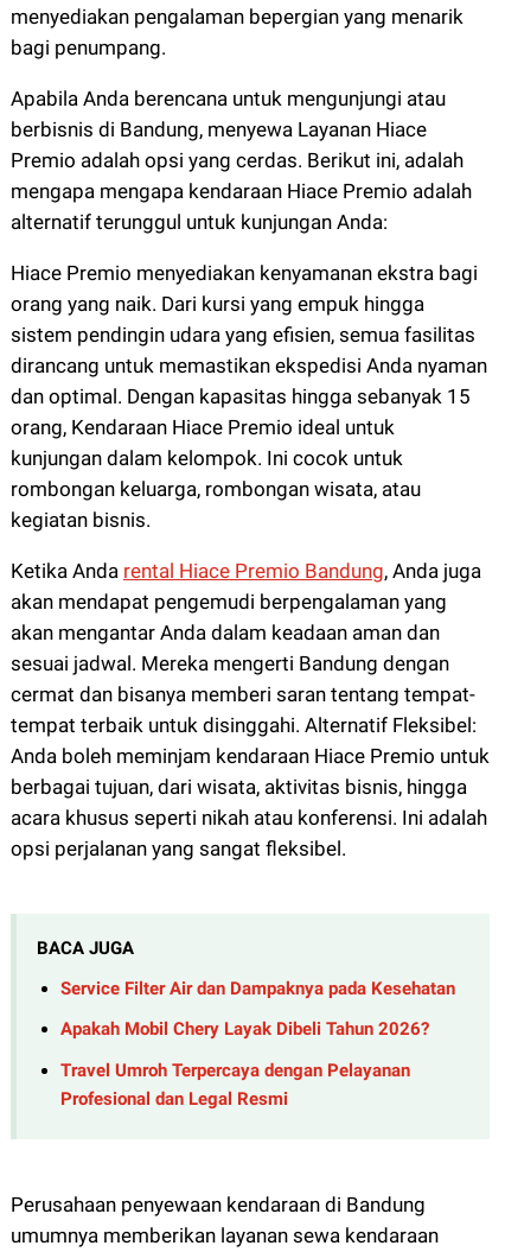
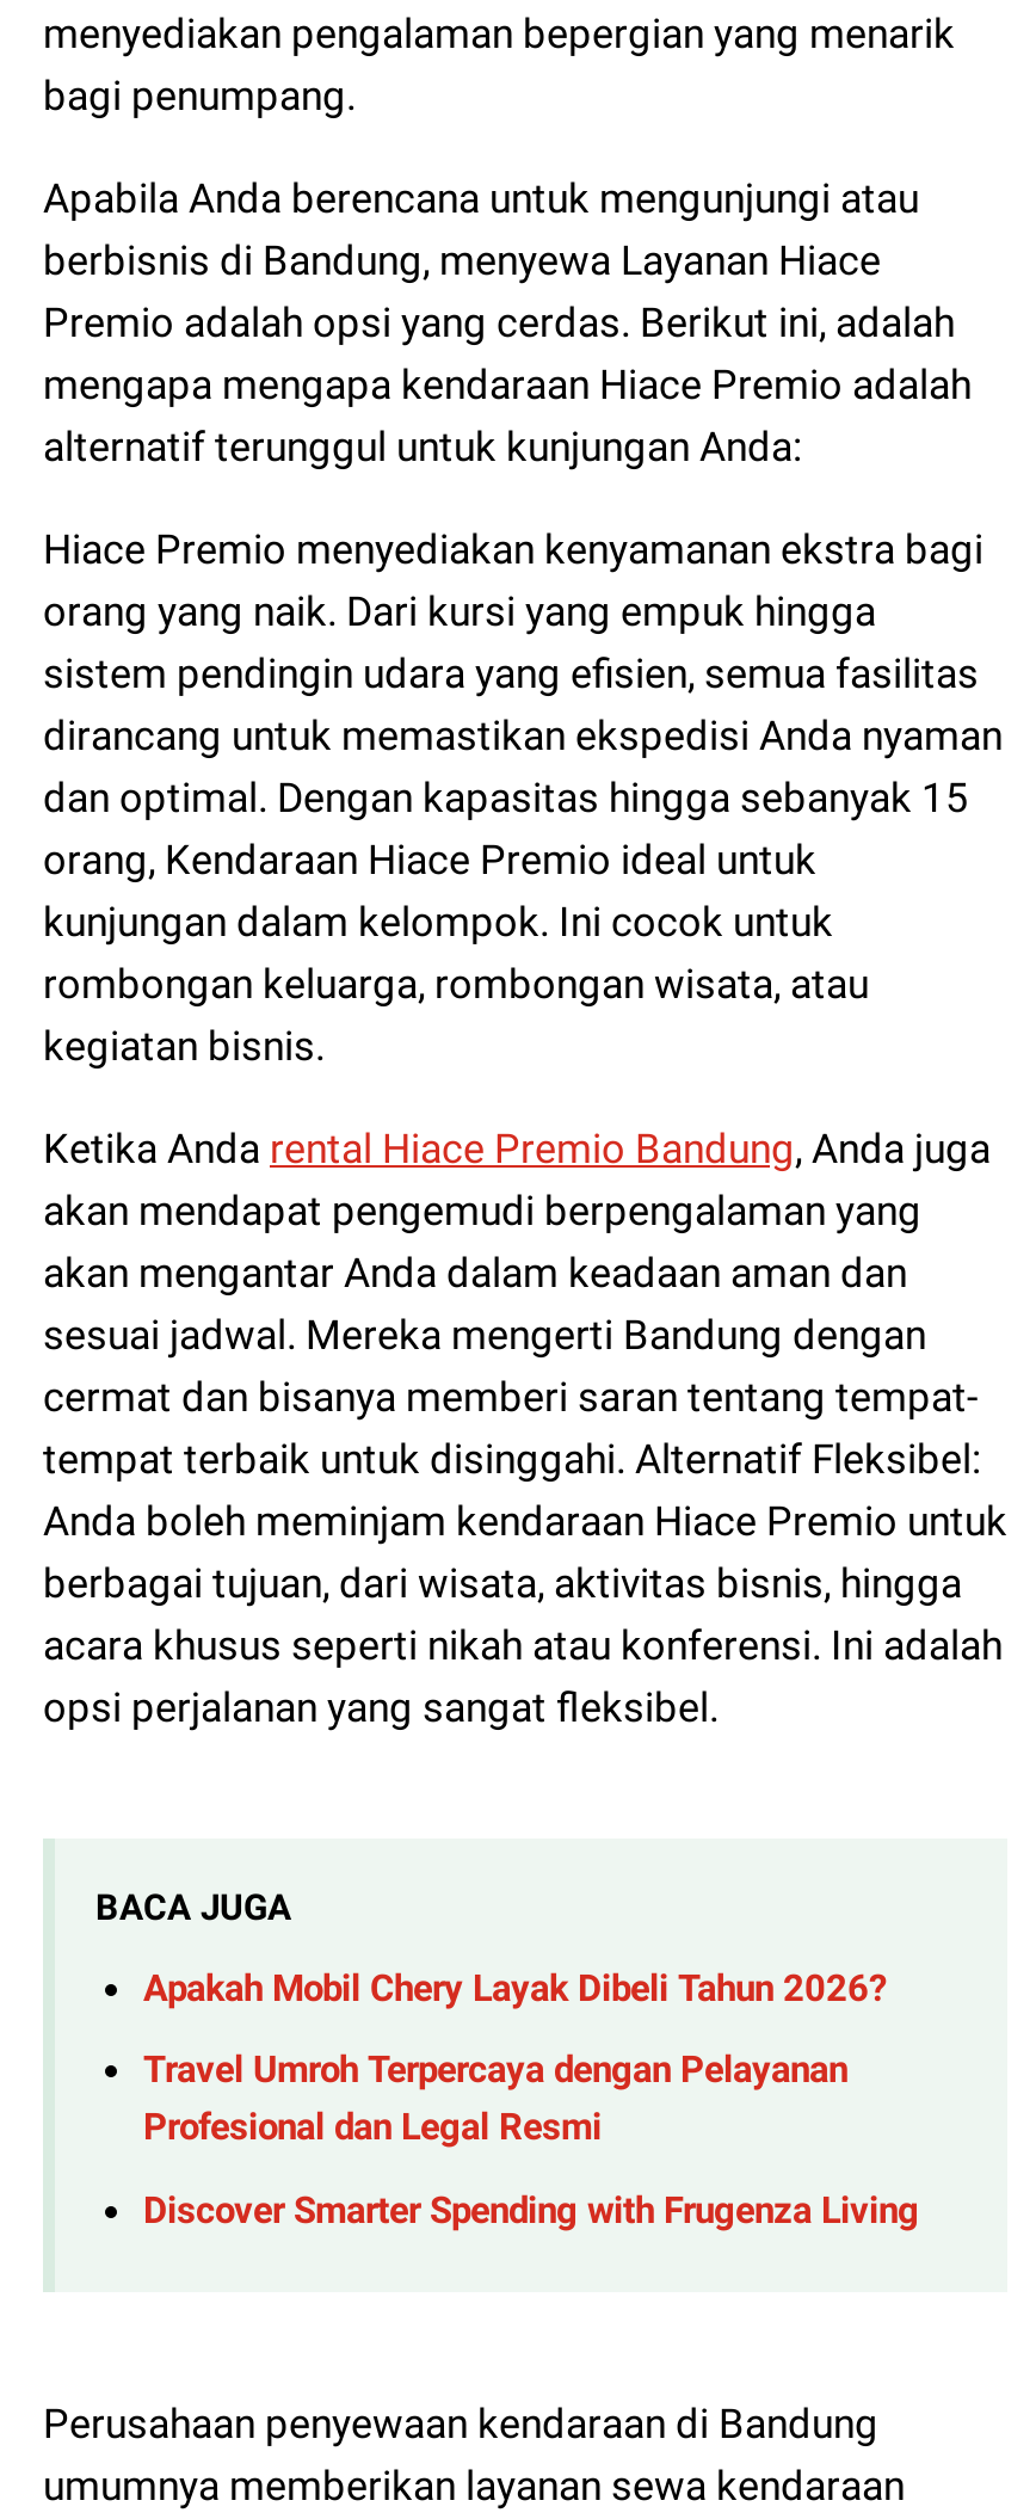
[60,978,455,999] Service Filter Air dan Dampaknya pada Kesehatan -> none
moved [60,1019,429,1109] -> [143,1968,886,2150]: Apakah Mobil Chery Layak Dibeli Tahun 2026? | Travel Umroh Terpercaya dengan Pelayanan | Profesional dan Legal Resmi
none -> [143,2189,919,2232] Discover Smarter Spending with Frugenza Living

